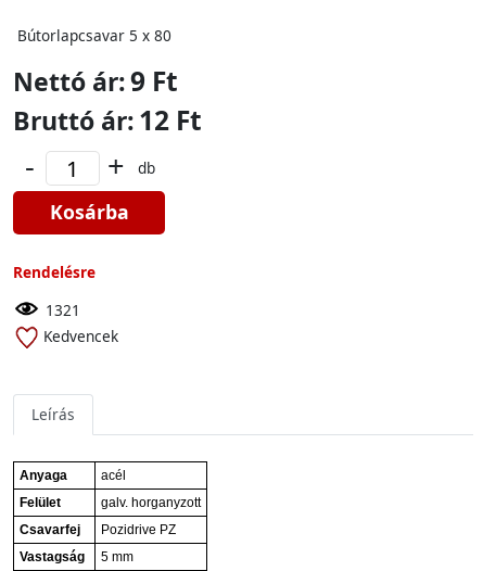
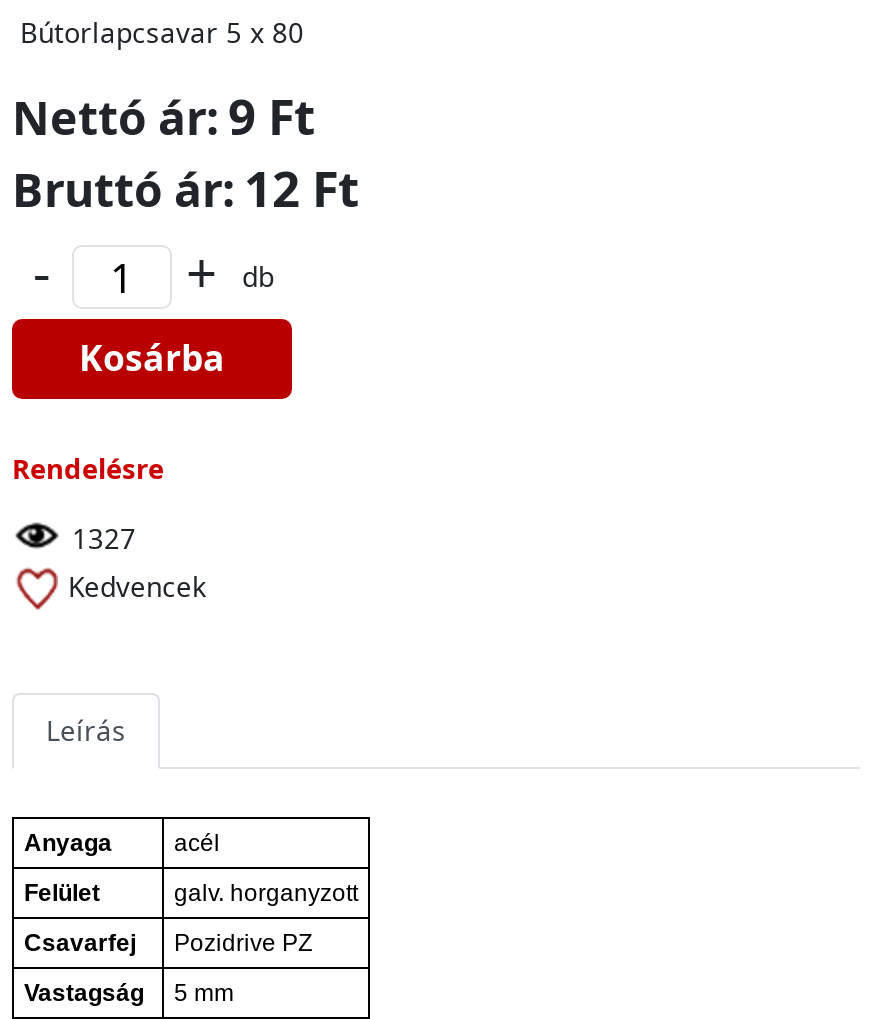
[46,300,80,320] 1321 -> [72,519,136,557] 1327

